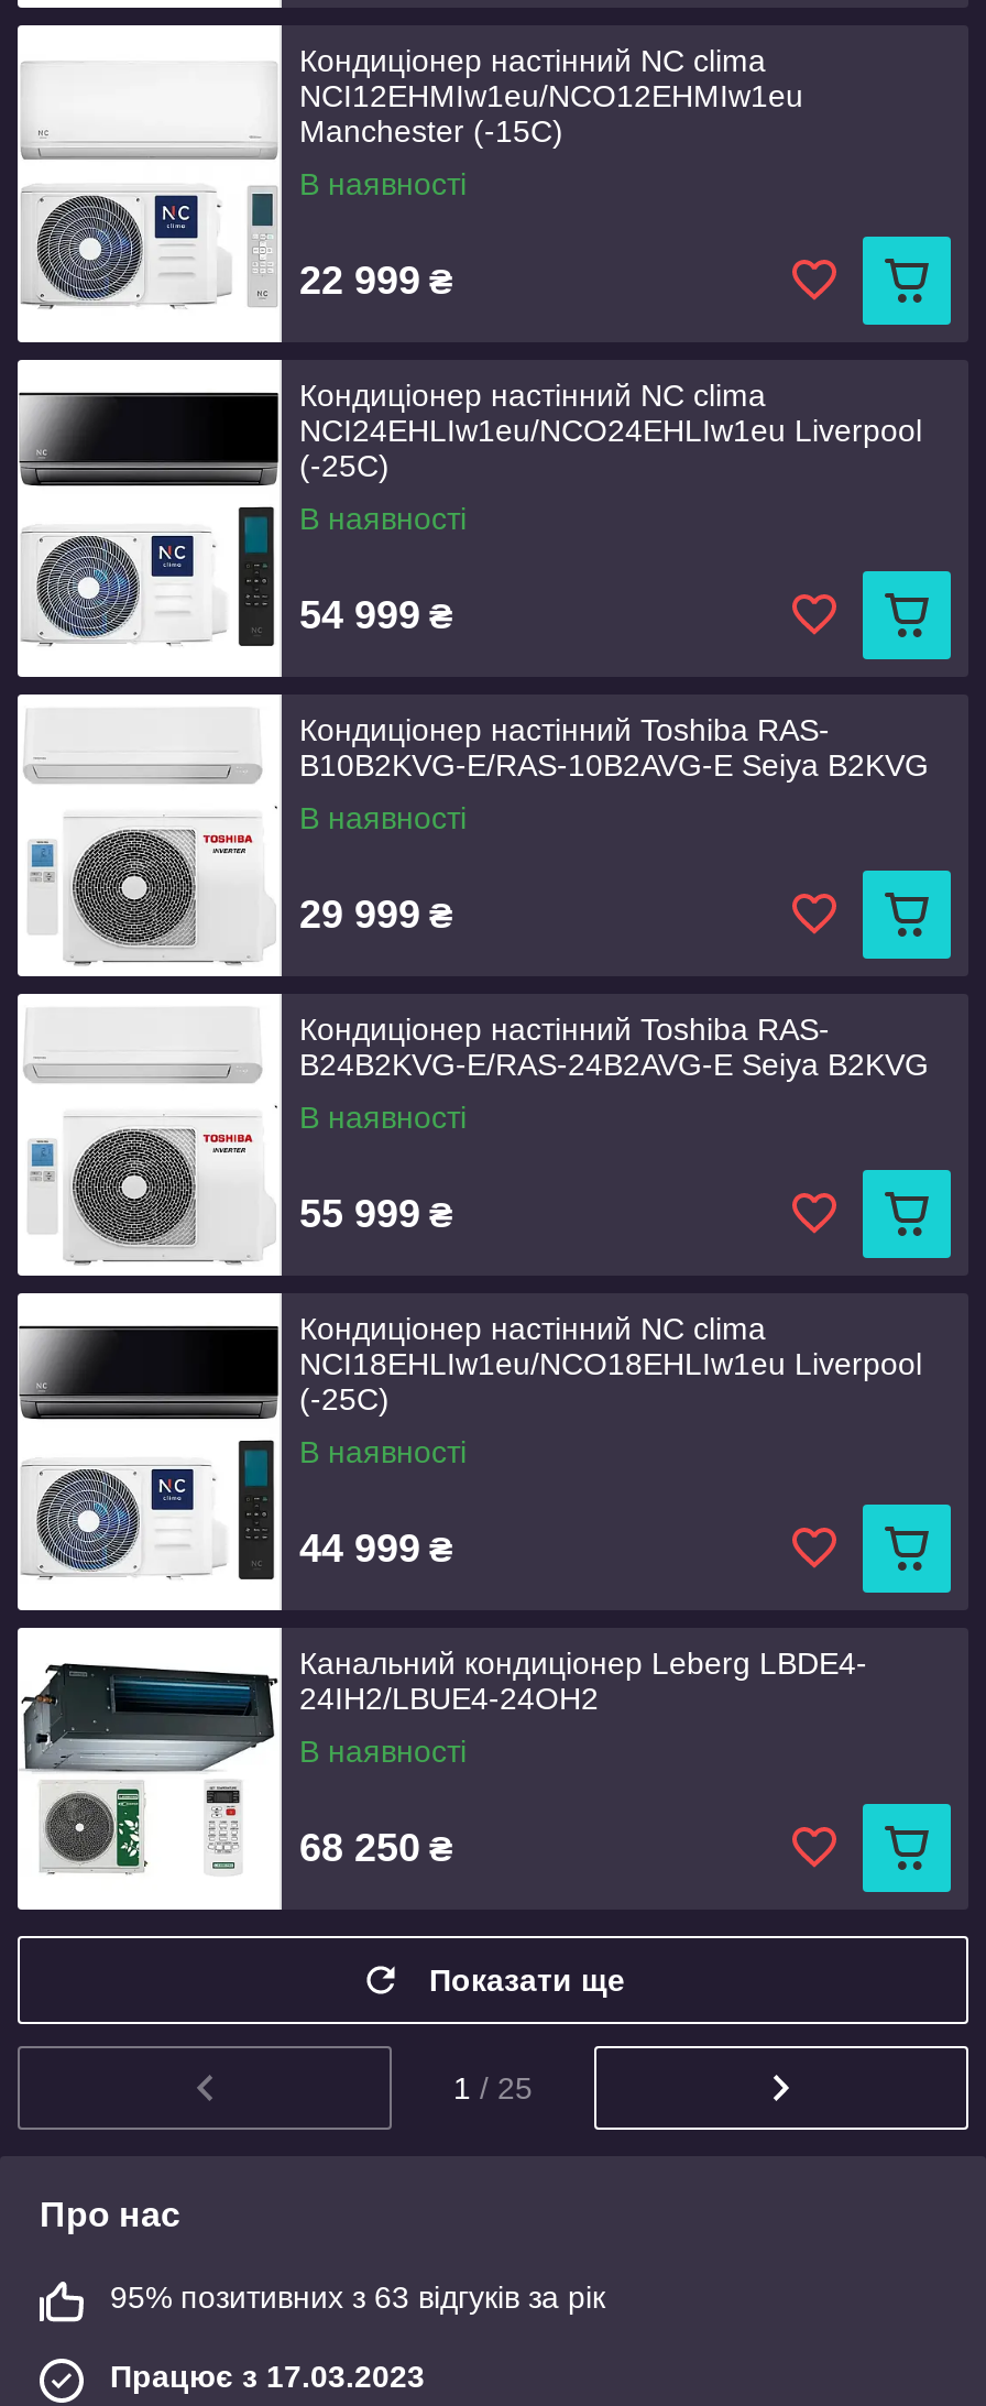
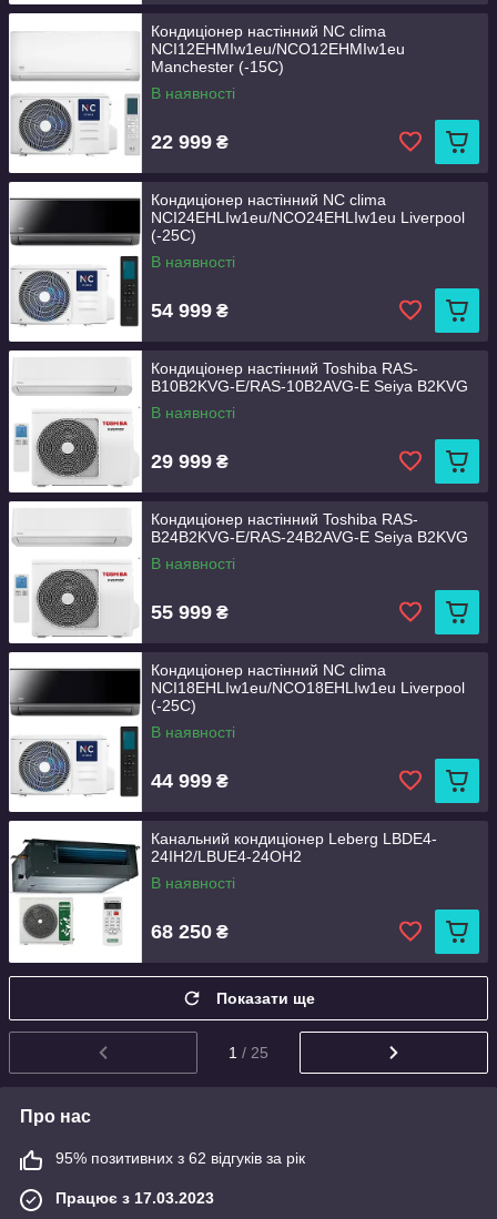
[110,2280,605,2315] 95% позитивних з 63 відгуків за рік -> [55,1149,305,1167] 95% позитивних з 62 відгуків за рік

